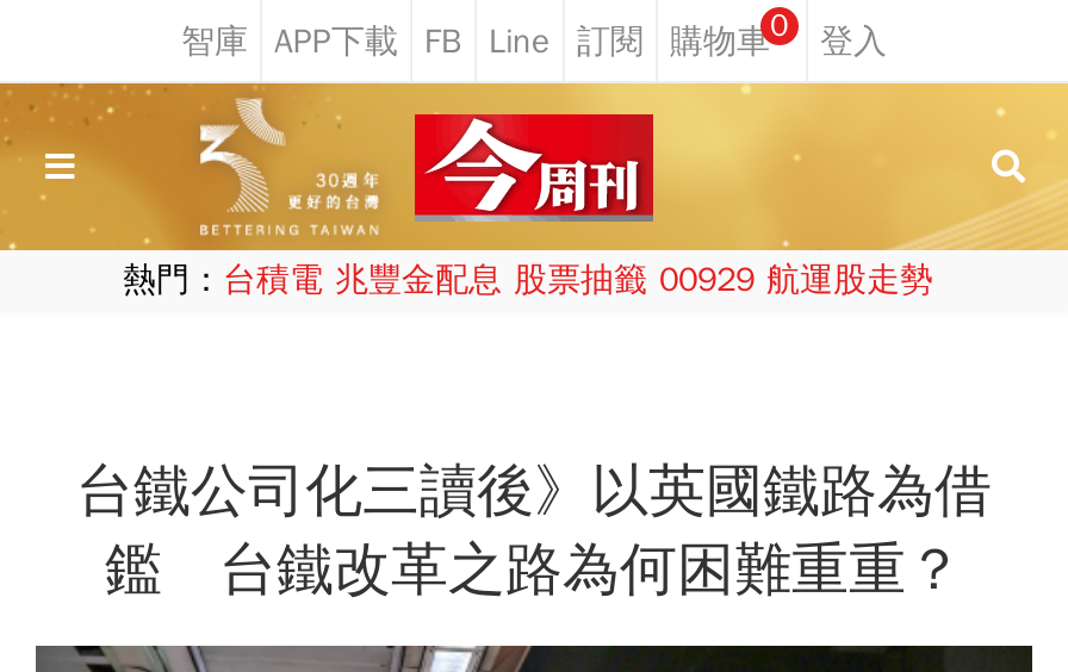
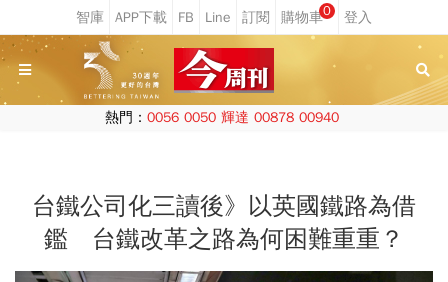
[123,260,933,300] 熱門：台積電 兆豐金配息 股票抽籤 00929 航運股走勢 -> [104,109,338,126] 熱門：0056 0050 輝達 00878 00940

